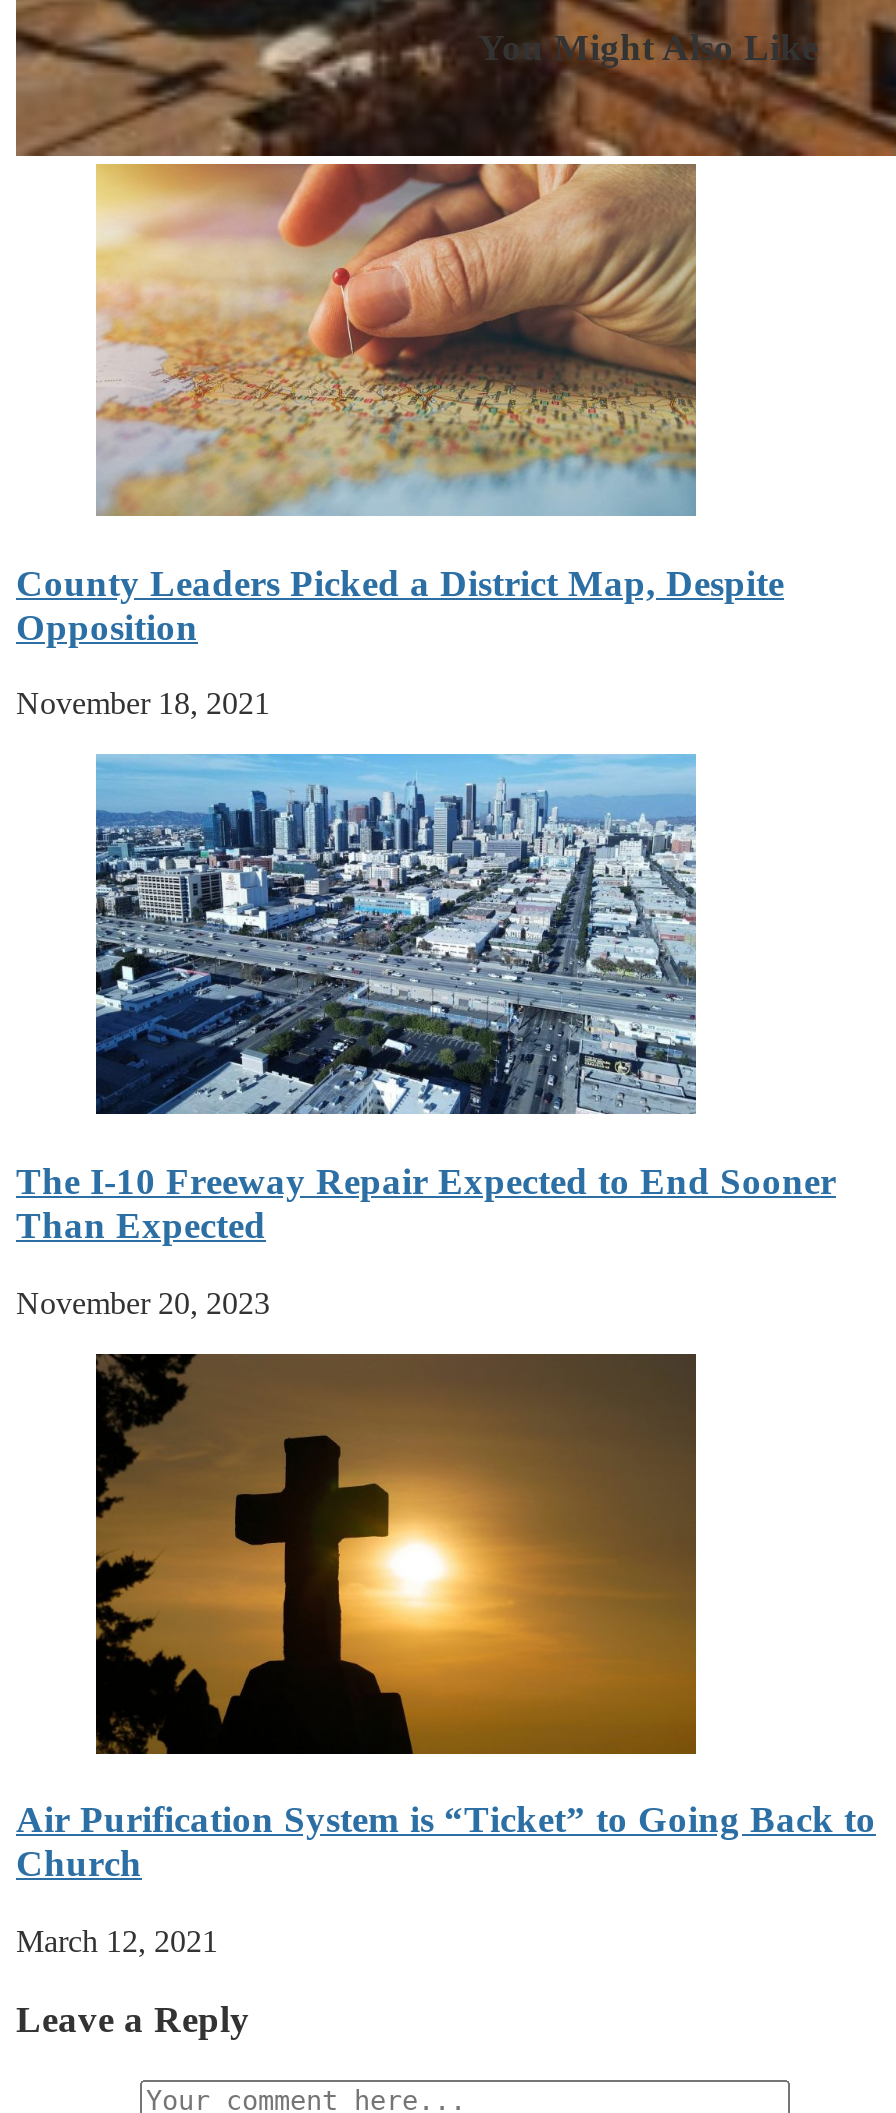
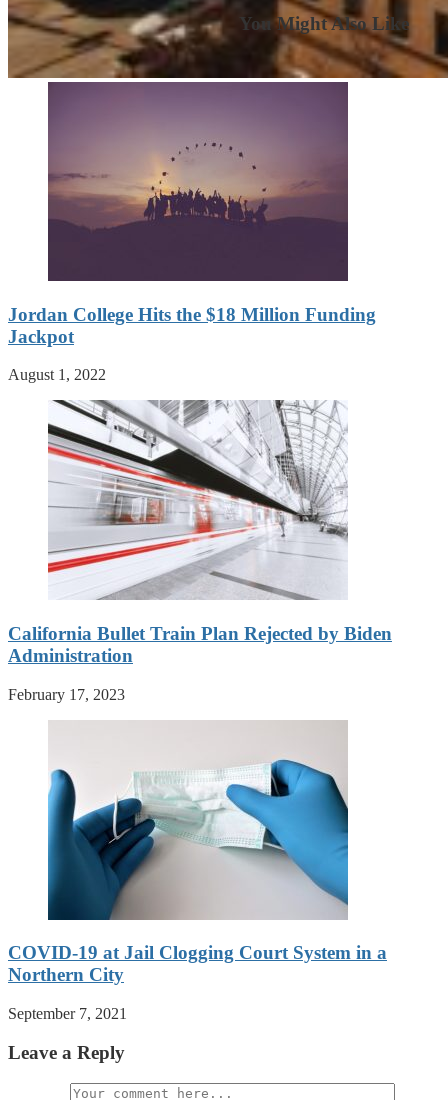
[16,162,784,647] [image] | County Leaders Picked a District Map, Despite | Opposition -> [8,81,376,346] [image] | Jordan College Hits the $18 Million Funding | Jackpot
[16,686,270,720] November 18, 2021 -> [8,366,106,383] August 1, 2022
[94,752,698,1116] [image] -> [47,399,348,573] [image]
[16,1160,836,1246] The I-10 Freeway Repair Expected to End Sooner | Than Expected -> [8,623,392,666] California Bullet Train Plan Rejected by Biden | Administration
[16,1285,270,1319] November 20, 2023 -> [8,686,125,703] February 17, 2023
[94,1352,698,1756] [image] -> [47,720,349,892] [image]
[16,1799,876,1885] Air Purification System is “Ticket” to Going Back to | Church -> [8,942,387,985] COVID-19 at Jail Clogging Court System in a | Northern City
[16,1924,218,1958] March 12, 2021 -> [8,1005,127,1022] September 7, 2021

